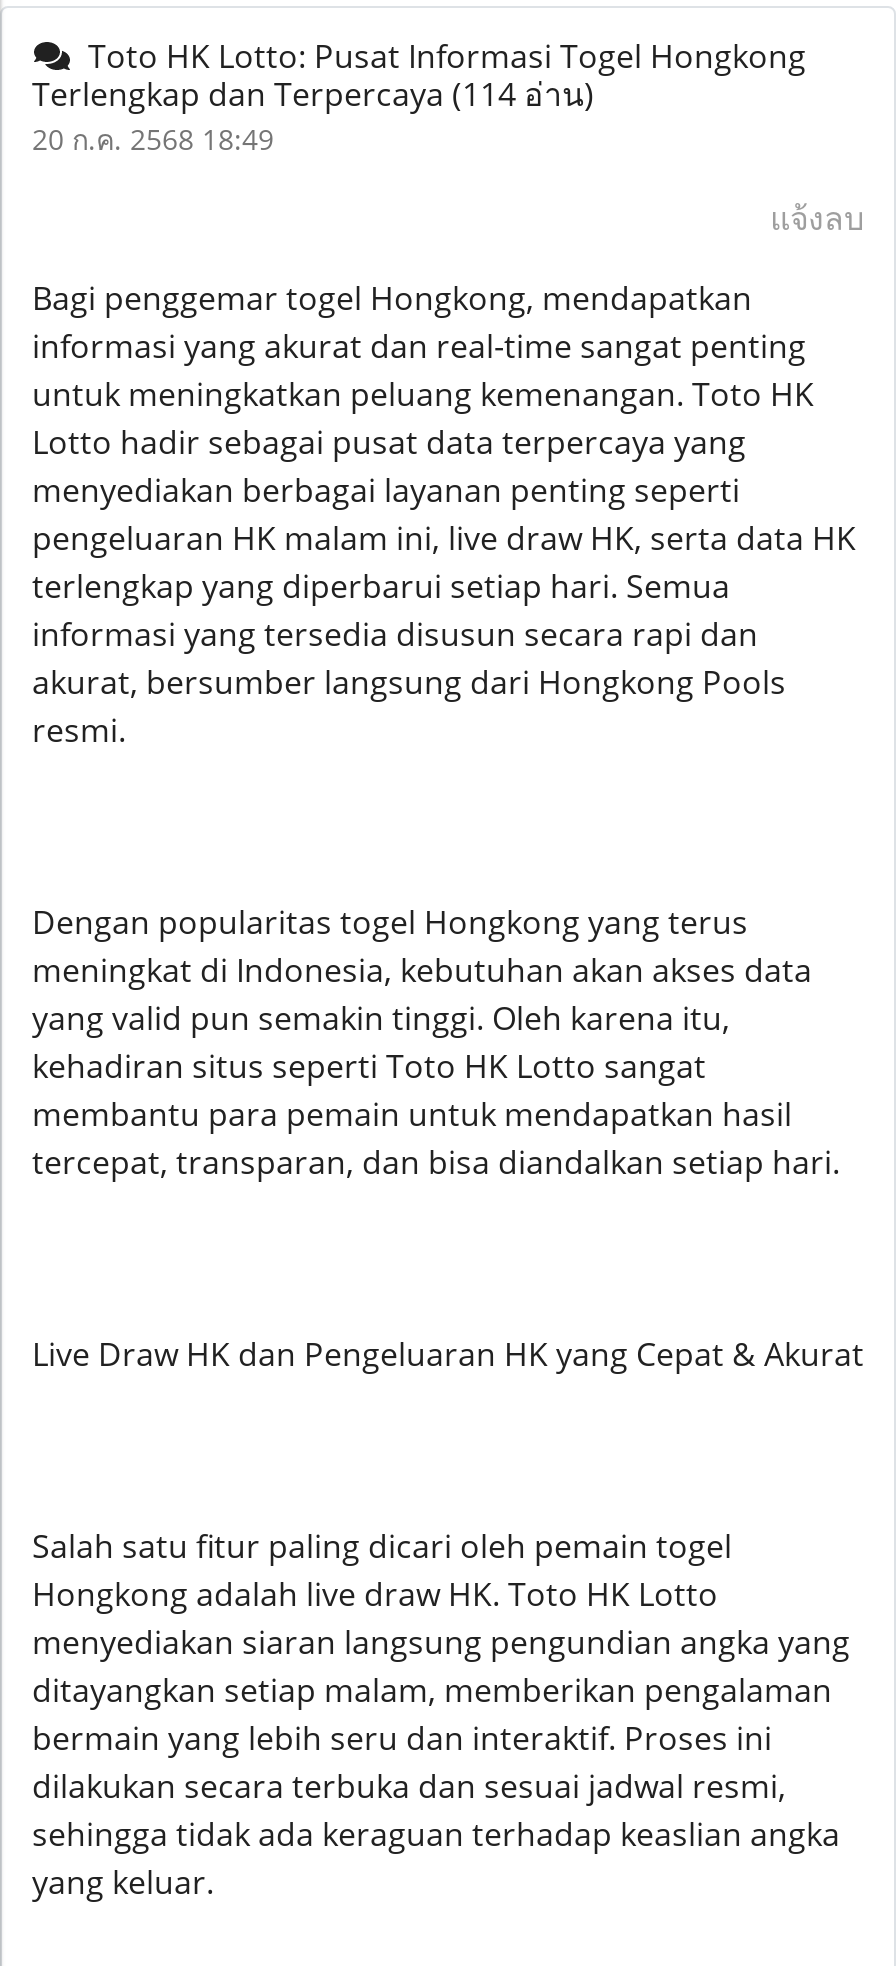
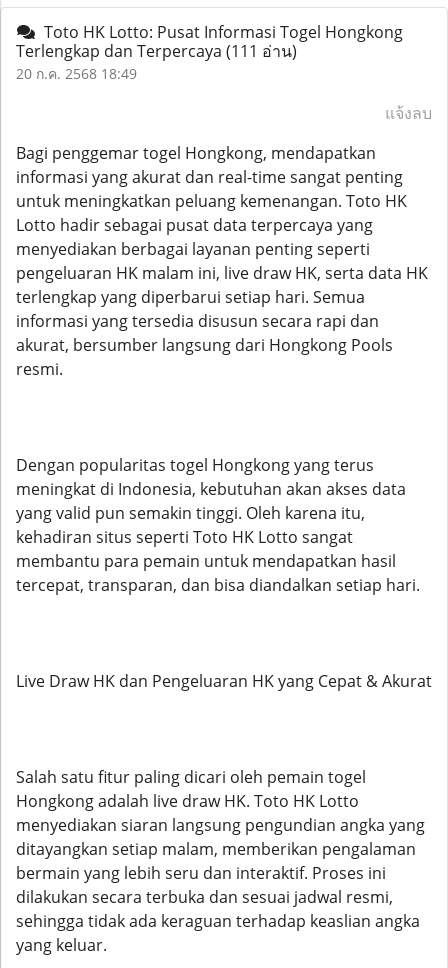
[32,72,594,116] Terlengkap dan Terpercaya (114 อ่าน) -> [16,40,297,62] Terlengkap dan Terpercaya (111 อ่าน)

